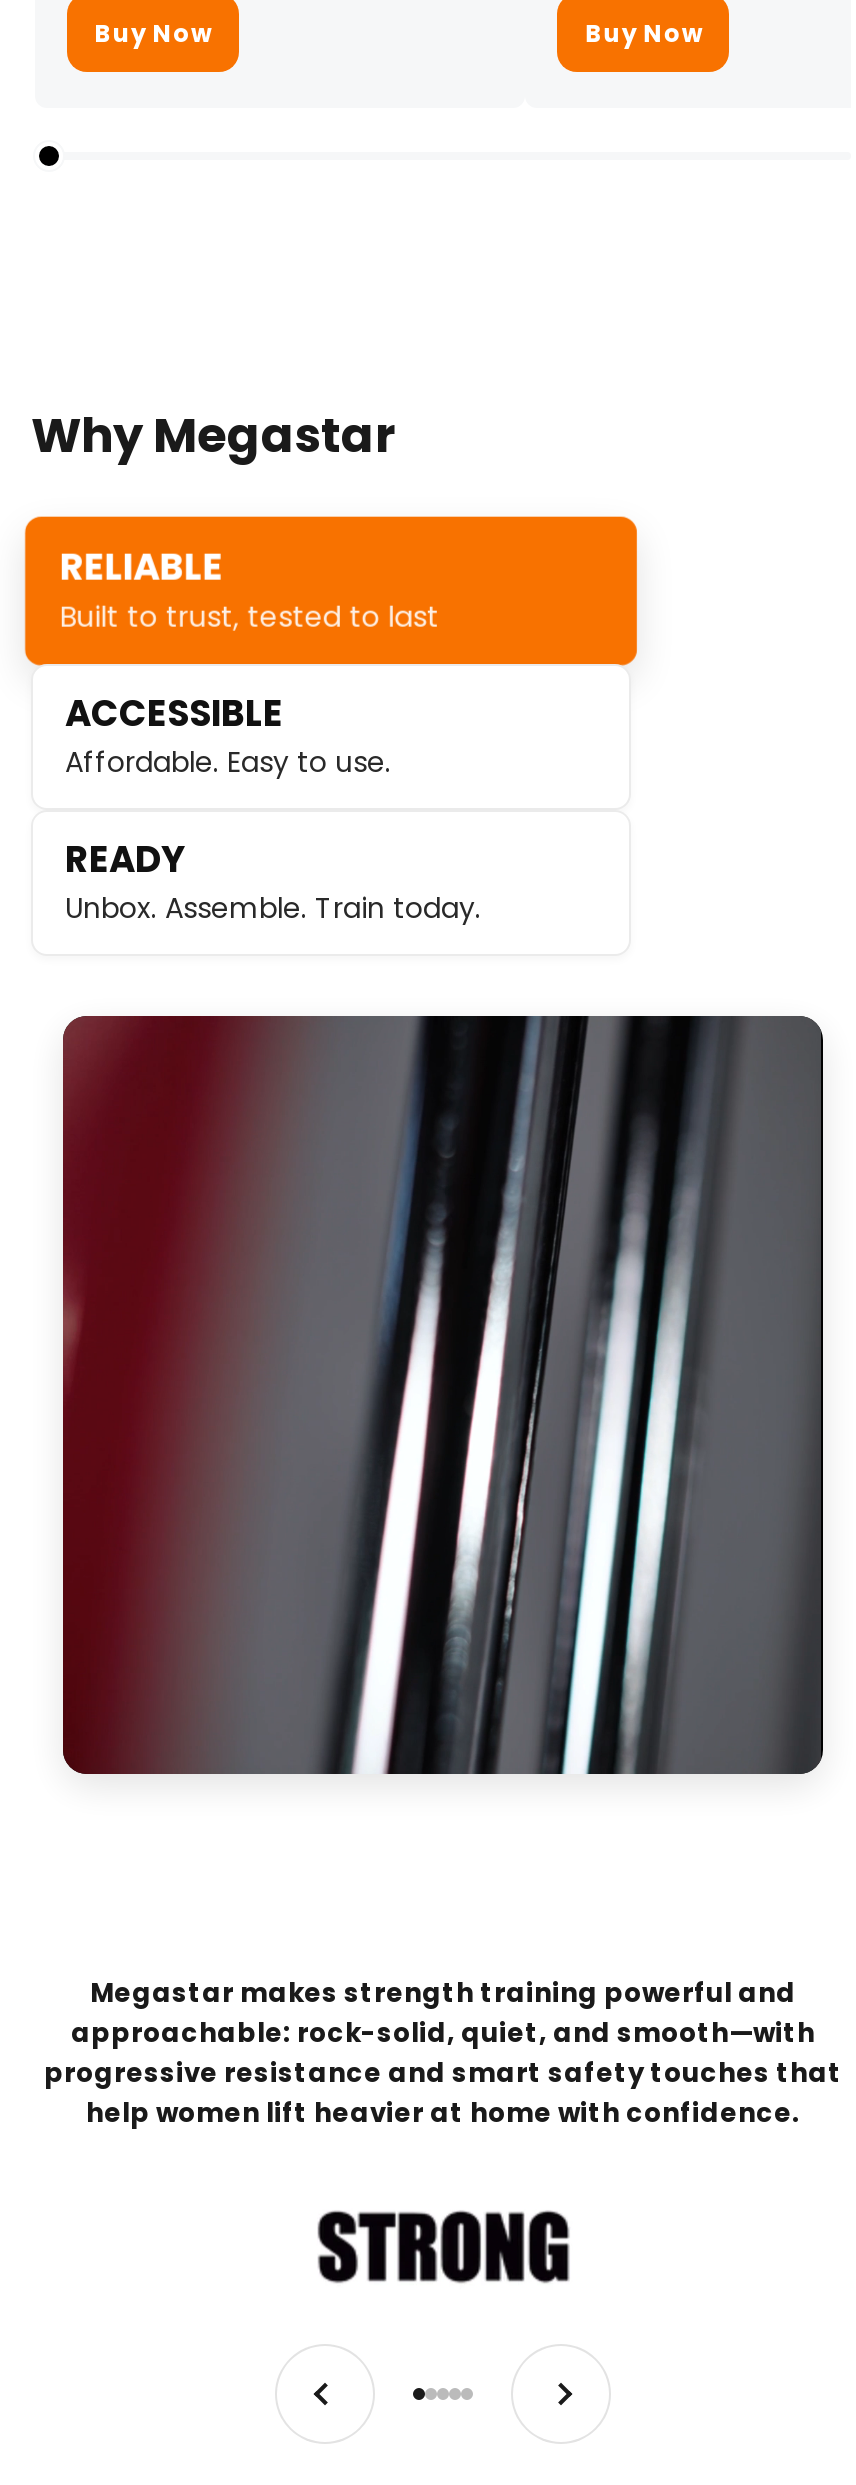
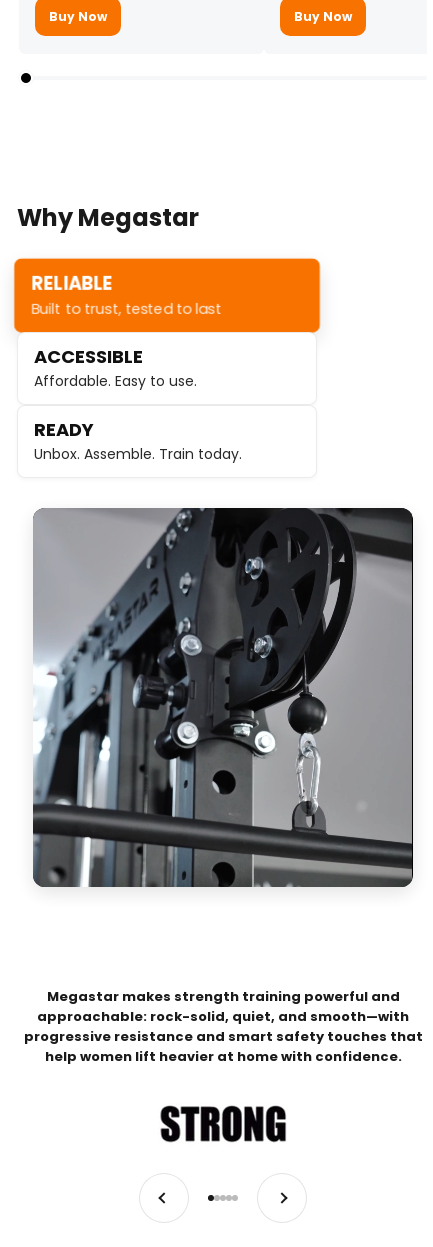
[61,1014,821,1776] [image] -> [32,507,412,888] [image]

